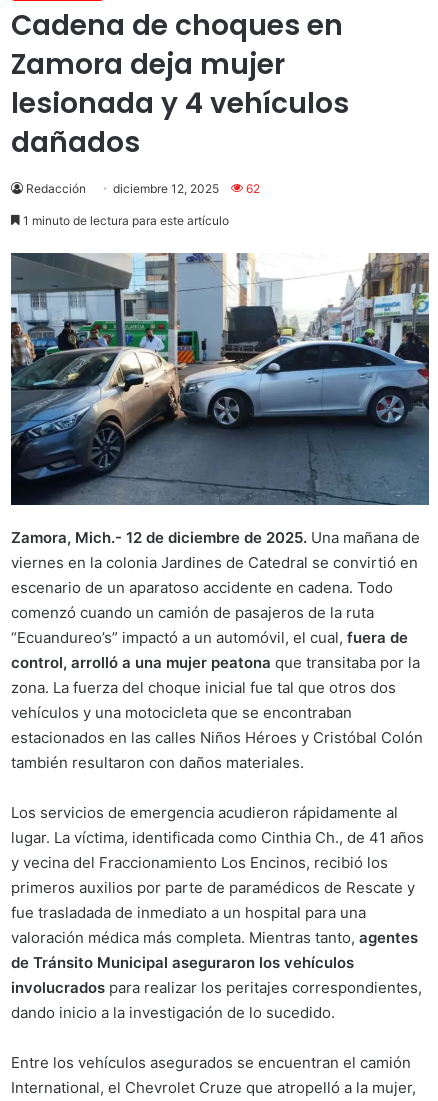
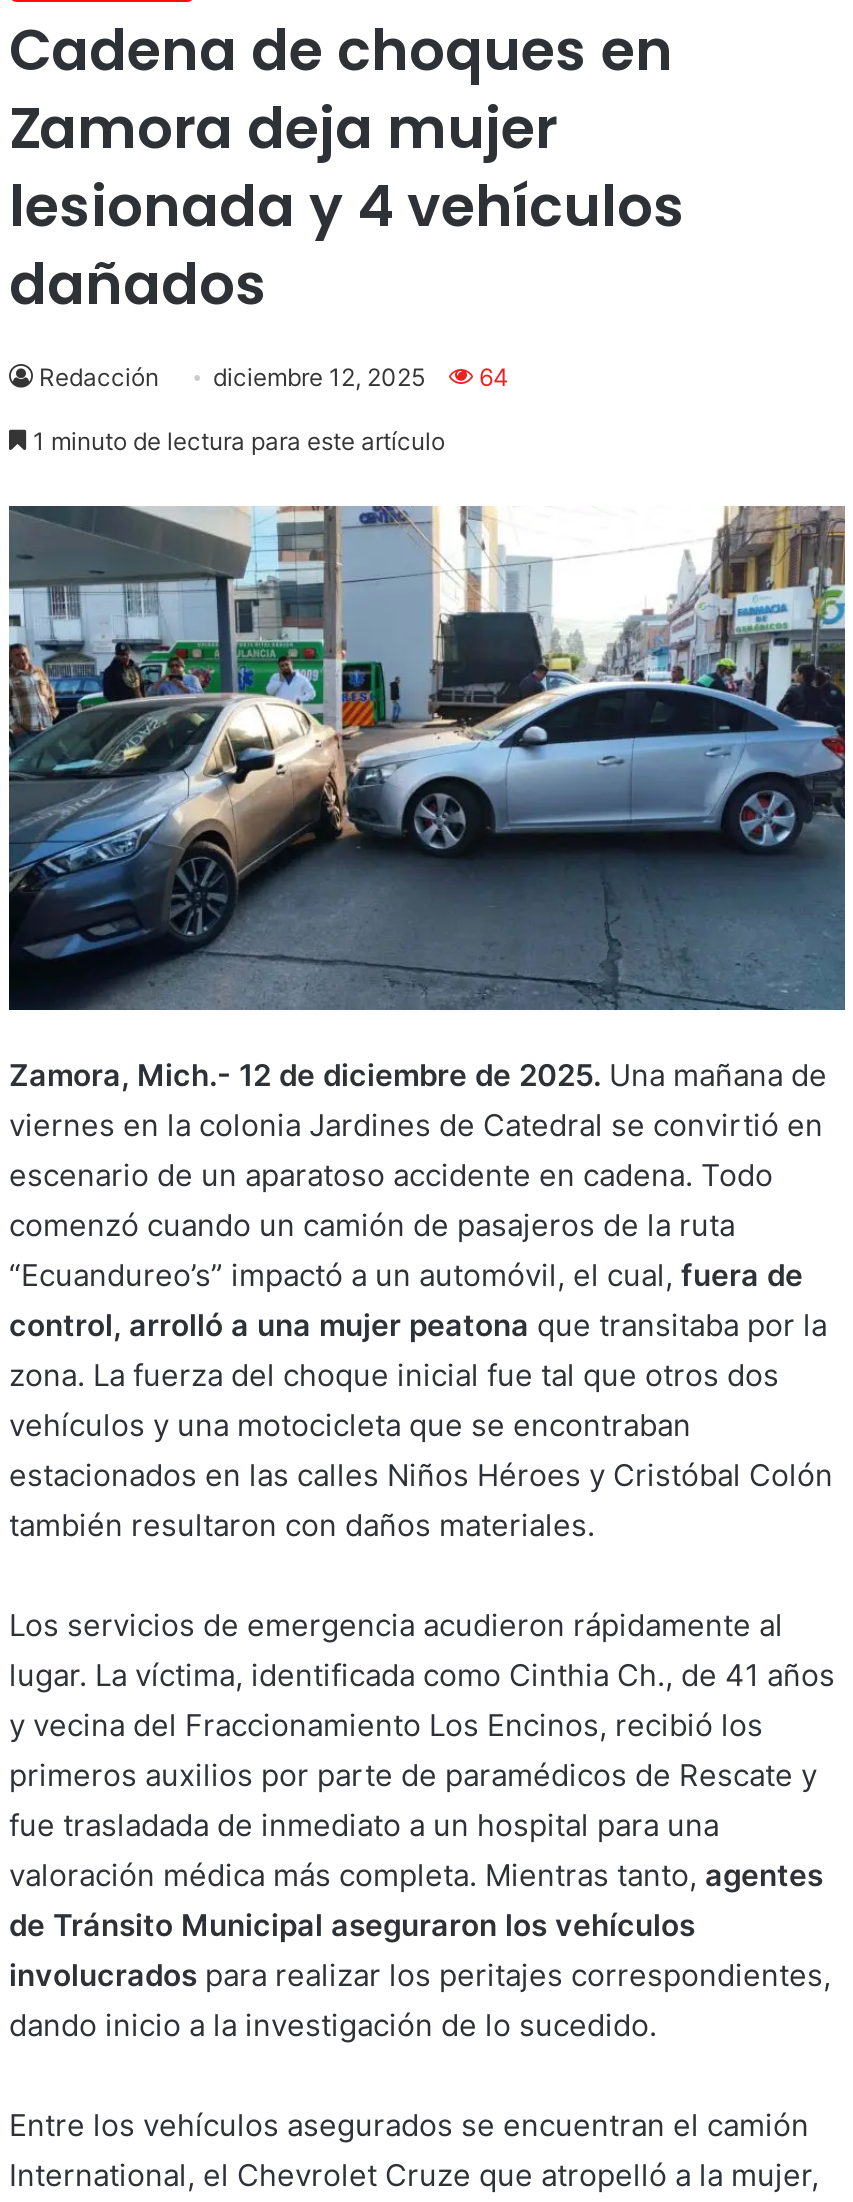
[26,181,260,196] Redacción diciembre 12, 2025 62 -> [39,361,509,391] Redacción diciembre 12, 2025 64

